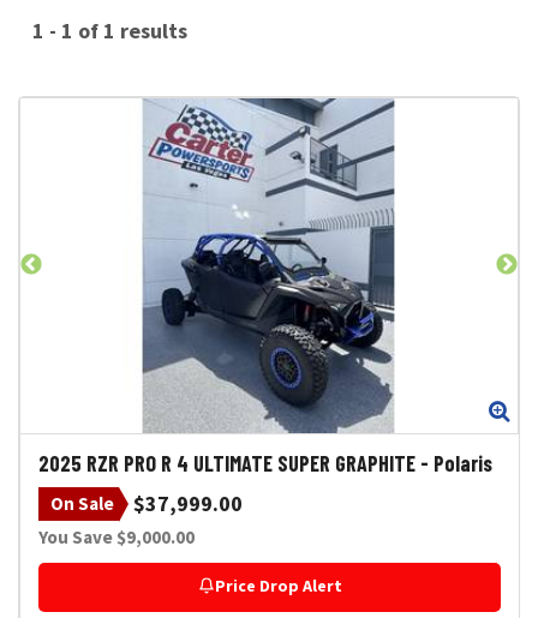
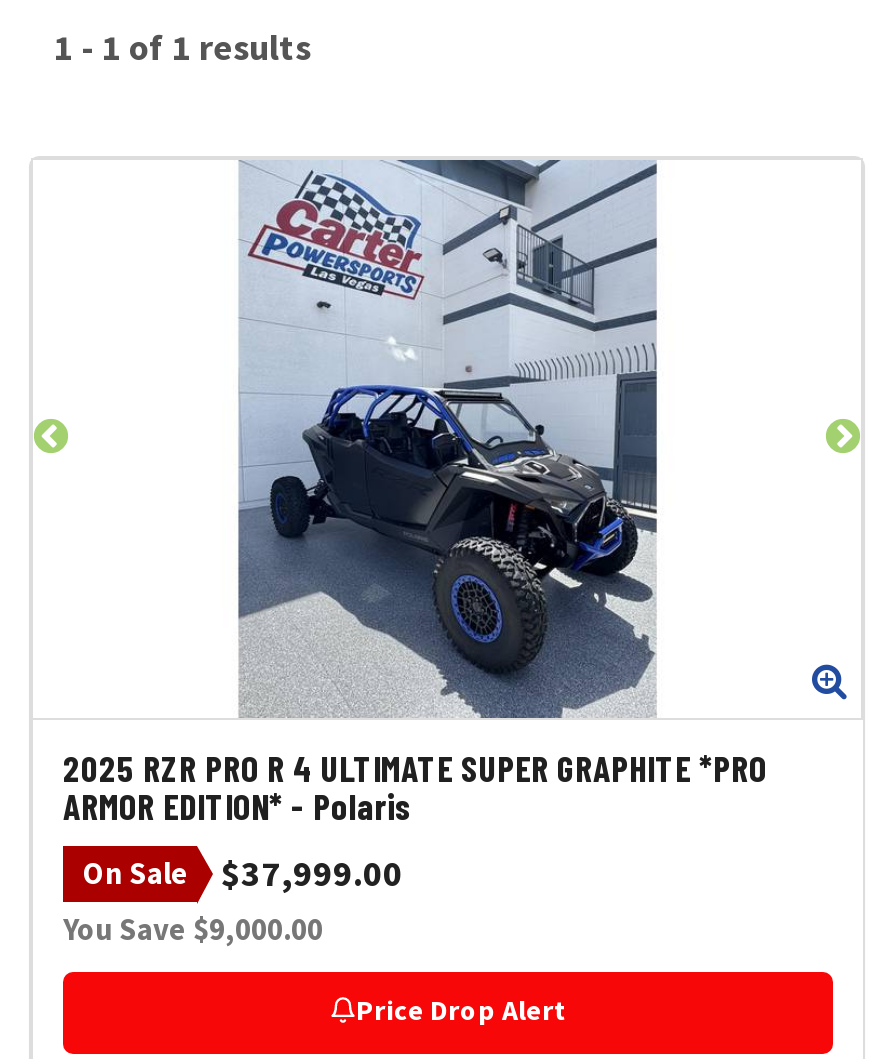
[38,450,492,476] 2025 RZR PRO R 4 ULTIMATE SUPER GRAPHITE - Polaris -> [63,746,767,828] 2025 RZR PRO R 4 ULTIMATE SUPER GRAPHITE *PRO | ARMOR EDITION* -Polaris

